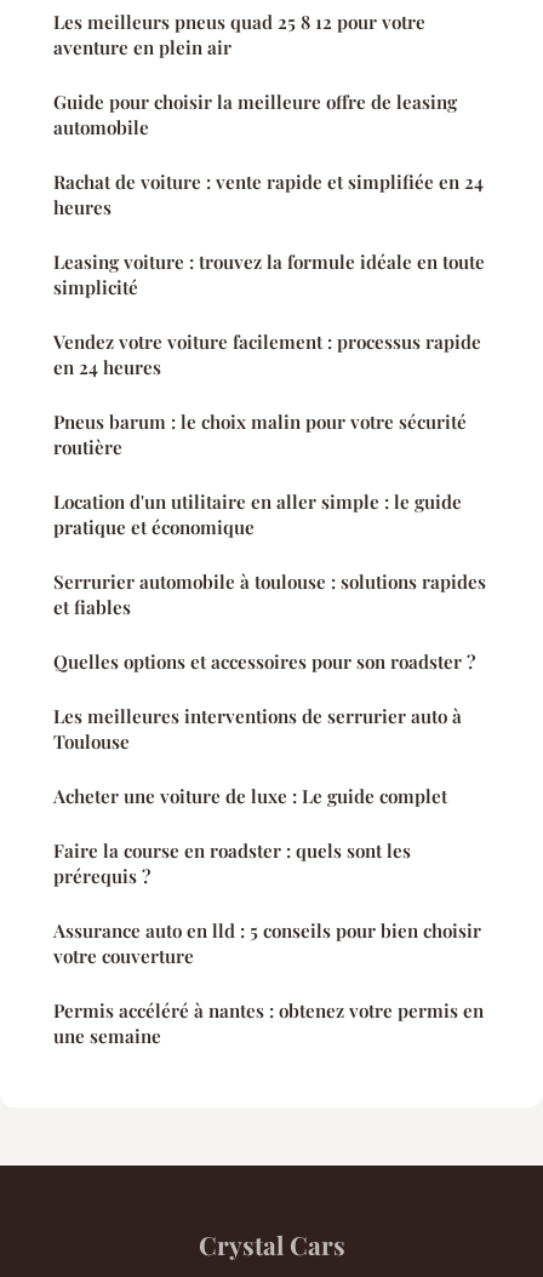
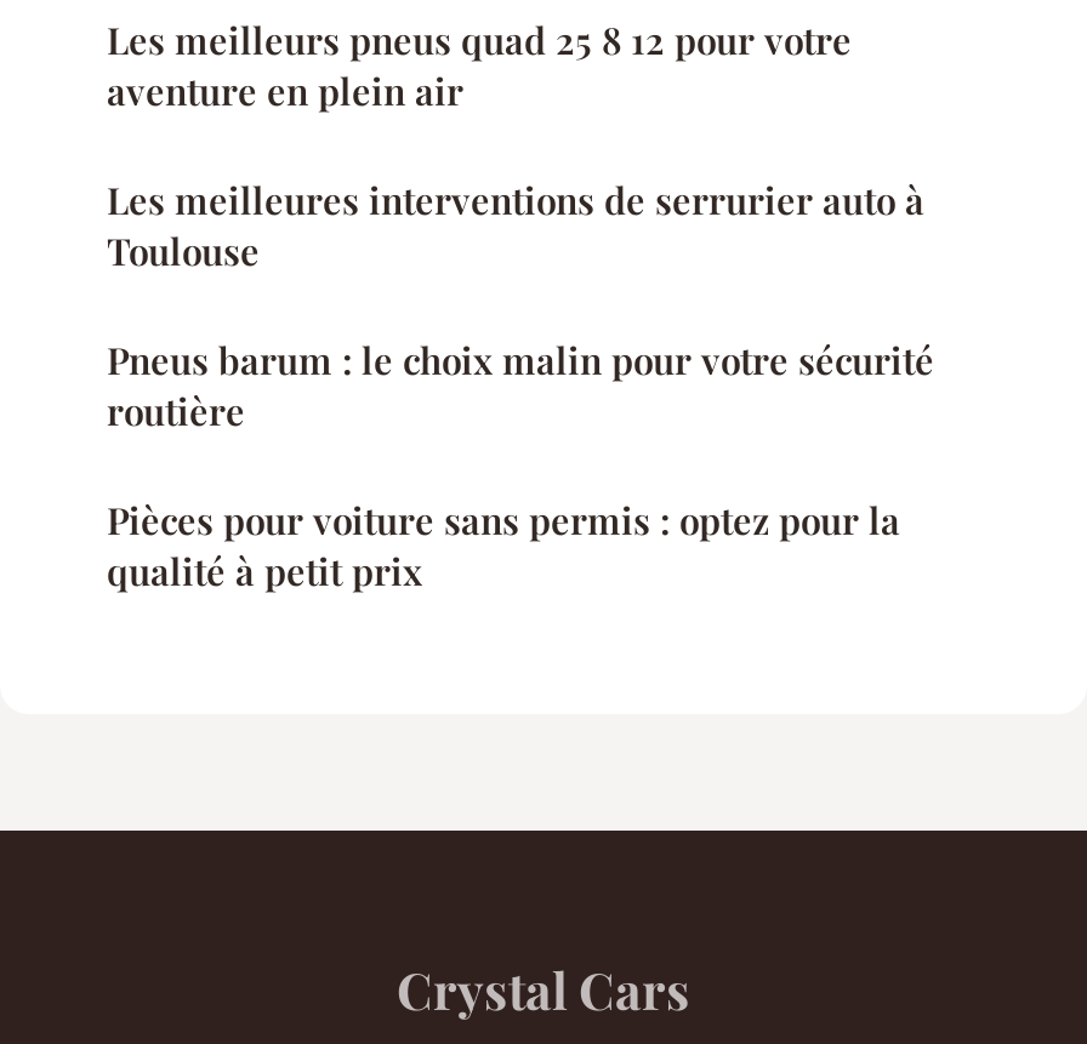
[53,90,485,380] Guide pour choisir la meilleure offre de leasing | automobile | Rachat de voiture : vente rapide et simplifiée en 24 | heures | Leasing voiture : trouvez la formule idéale en toute | simplicité | Vendez votre voiture facilement : processus rapide | en 24 heures -> none
[53,490,486,1048] Location d'un utilitaire en aller simple : le guide | pratique et économique | Serrurier automobile à toulouse : solutions rapides | et fiables | Quelles options et accessoires pour son roadster ? | Acheter une voiture de luxe : Le guide complet | Faire la course en roadster : quels sont les | prérequis ? | Assurance auto en lld : 5 conseils pour bien choisir | votre couverture | Permis accéléré à nantes : obtenez votre permis en | une semaine -> [107,494,900,594] Pièces pour voiture sans permis : optez pour la | qualité à petit prix
moved [53,704,462,754] -> [107,174,924,274]: Les meilleures interventions de serrurier auto à | Toulouse

